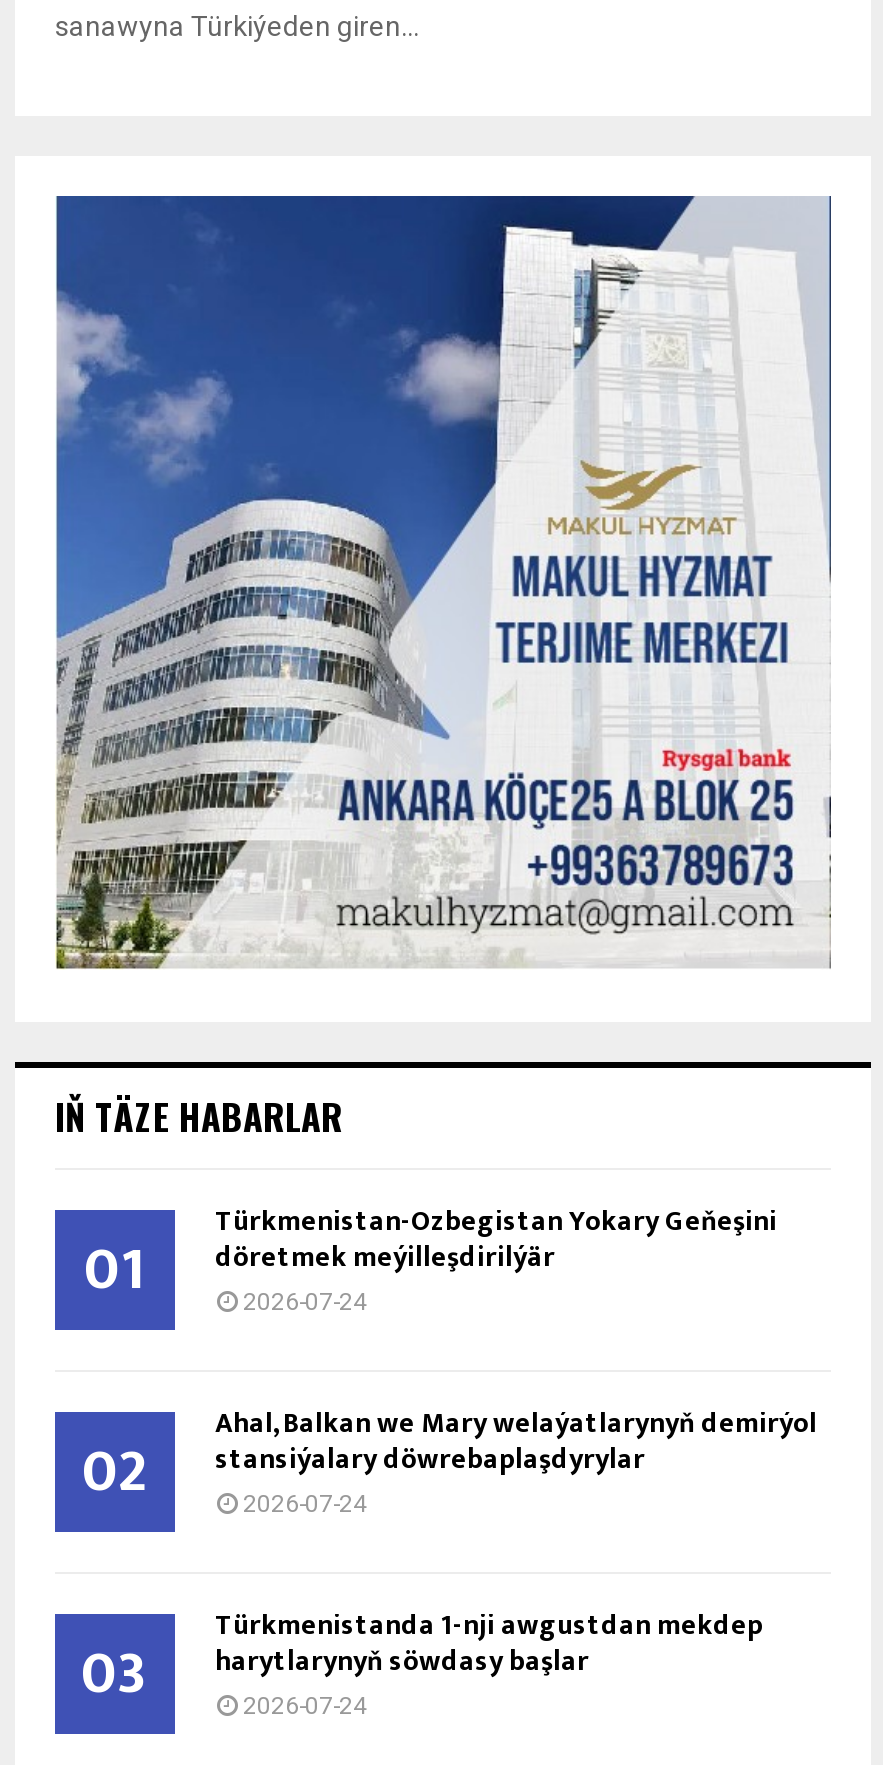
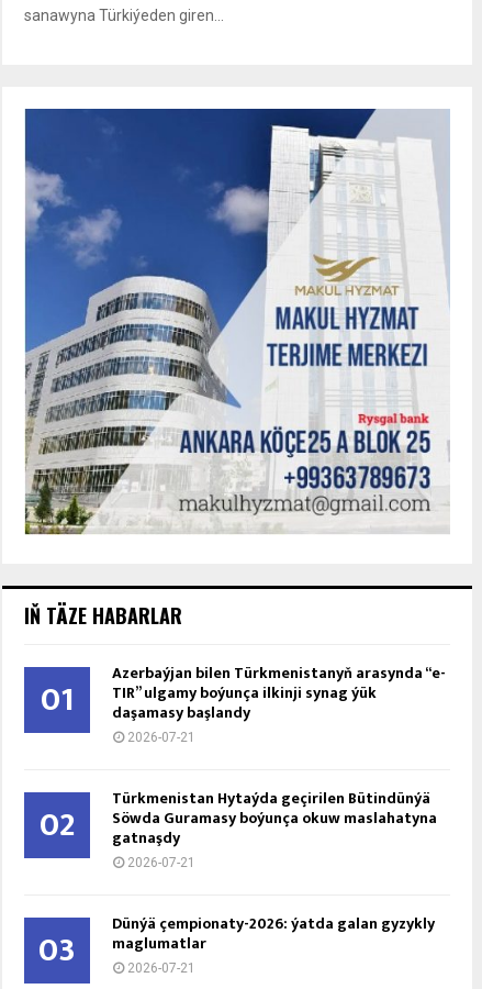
[215,1198,777,1316] Türkmenistan-Özbegistan Ýokary Geňeşini | döretmek meýilleşdirilýär | 2026-07-24 -> [112,660,446,745] Azerbaýjan bilen Türkmenistanyň arasynda “e- | TIR” ulgamy boýunça ilkinji synag ýük | daşamasy başlandy | 2026-07-21
[215,1400,817,1518] Ahal, Balkan we Mary welaýatlarynyň demirýol | stansiýalary döwrebaplaşdyrylar | 2026-07-24 -> [112,785,437,870] Türkmenistan Hytaýda geçirilen Bütindünýä | Söwda Guramasy boýunça okuw maslahatyna | gatnaşdy | 2026-07-21
[215,1602,763,1720] Türkmenistanda 1-nji awgustdan mekdep | harytlarynyň söwdasy başlar | 2026-07-24 -> [112,911,435,975] Dünýä çempionaty-2026: ýatda galan gyzykly | maglumatlar | 2026-07-21

